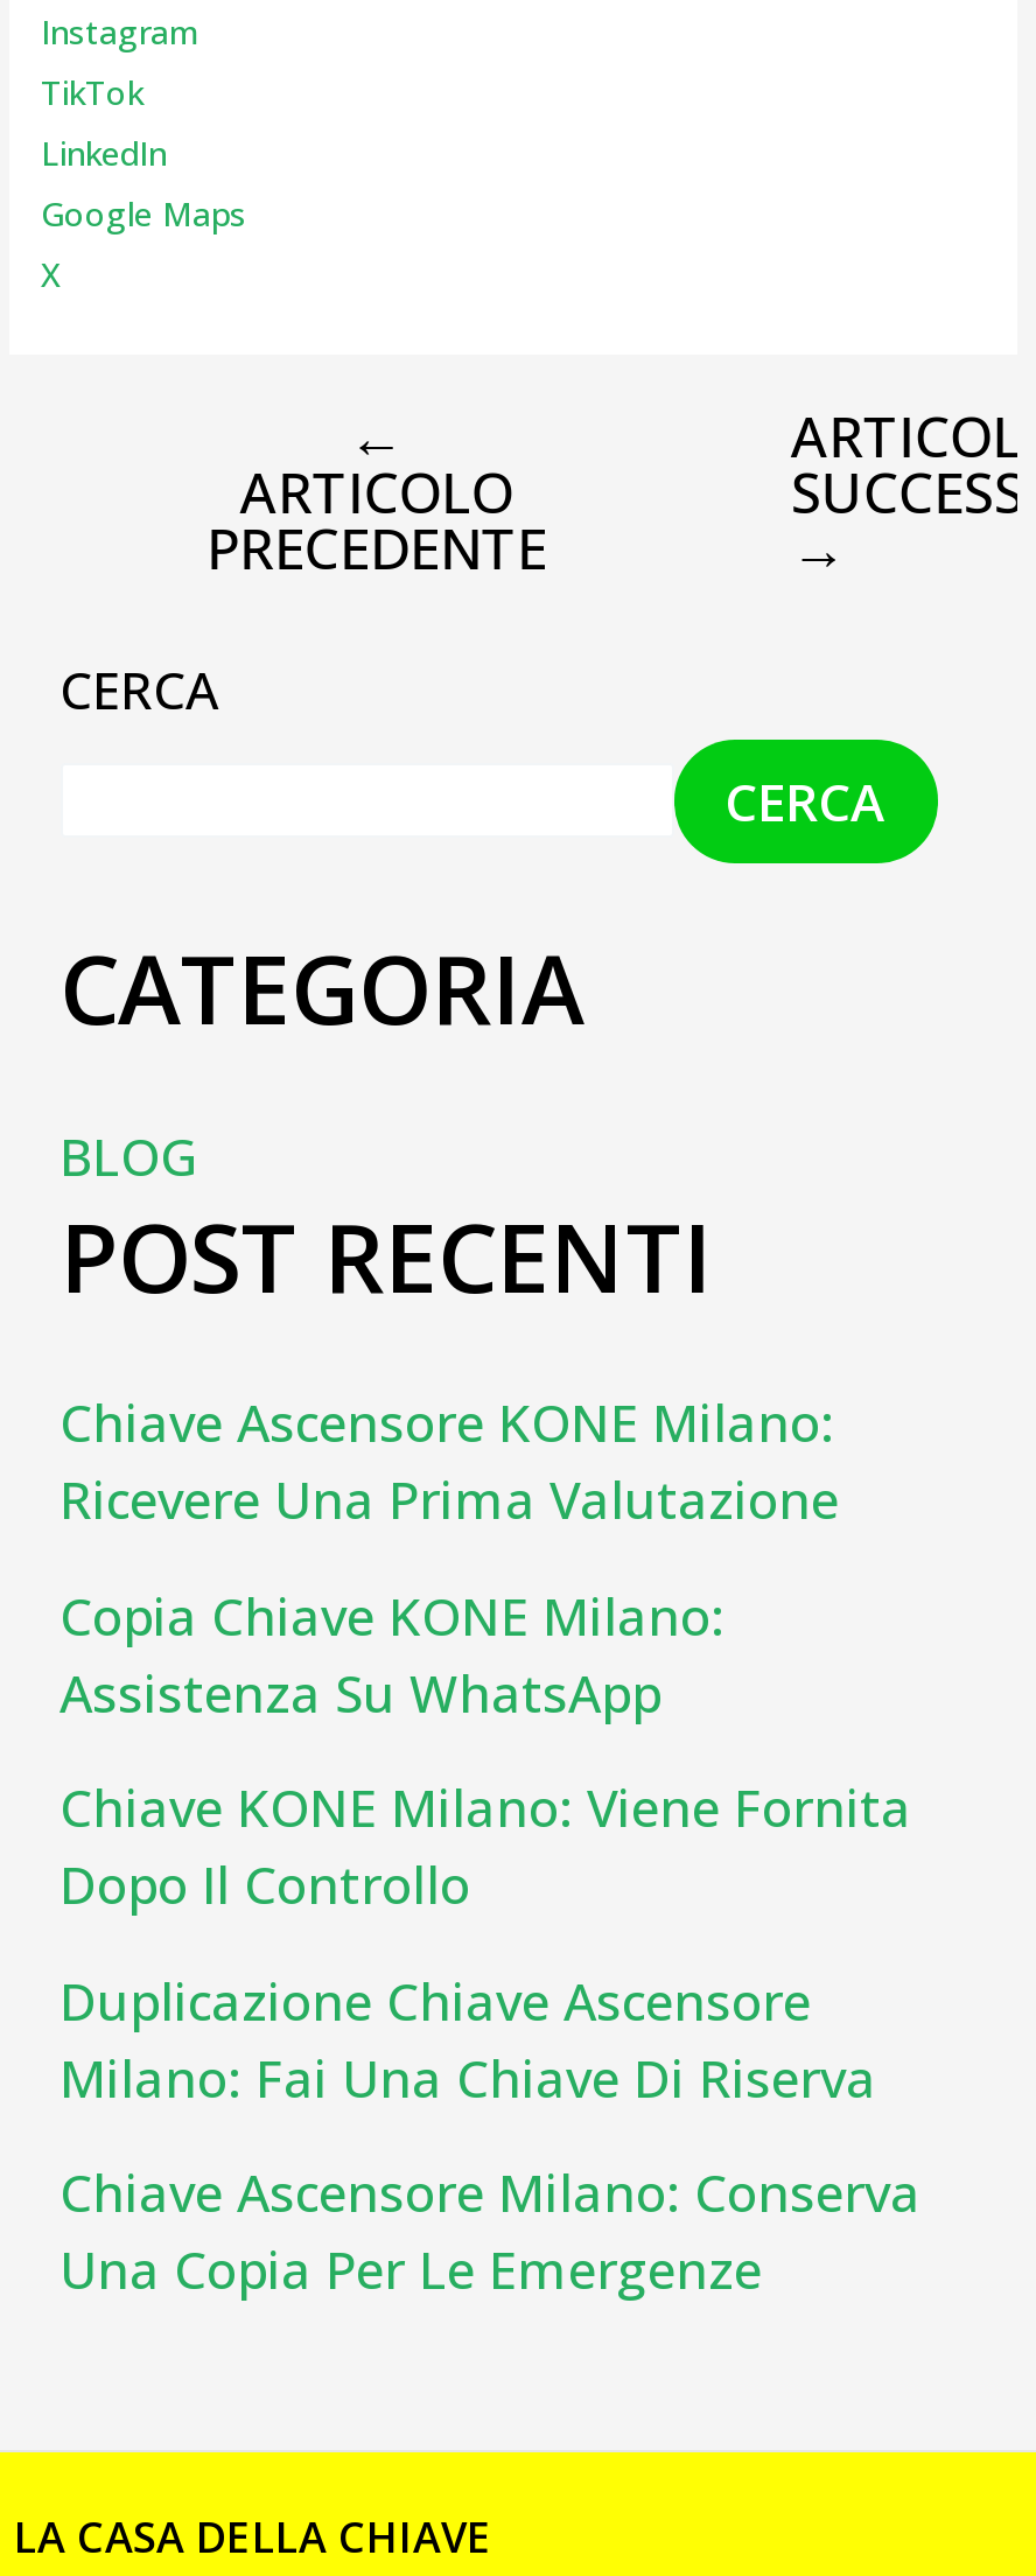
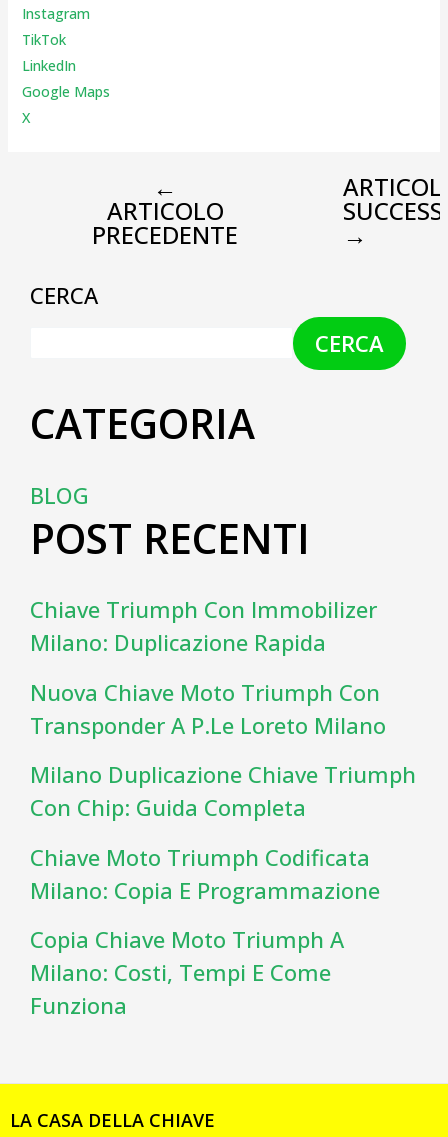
[60,1386,839,1533] Chiave Ascensore KONE Milano: | Ricevere Una Prima Valutazione -> [29,594,376,657] Chiave Triumph Con Immobilizer | Milano: Duplicazione Rapida
[60,1579,724,1726] Copia Chiave KONE Milano: | Assistenza Su WhatsApp -> [29,677,385,740] Nuova Chiave Moto Triumph Con | Transponder A P.le Loreto Milano
[60,1771,911,1918] Chiave KONE Milano: Viene Fornita | Dopo Il Controllo -> [29,759,415,822] Milano Duplicazione Chiave Triumph | Con Chip: Guida Completa
[60,1964,876,2111] Duplicazione Chiave Ascensore | Milano: Fai Una Chiave Di Riserva -> [29,842,379,905] Chiave Moto Triumph Codificata | Milano: Copia E Programmazione
[60,2156,921,2303] Chiave Ascensore Milano: Conserva | Una Copia Per Le Emergenze -> [29,924,343,1020] Copia Chiave Moto Triumph A | Milano: Costi, Tempi E Come | Funziona

